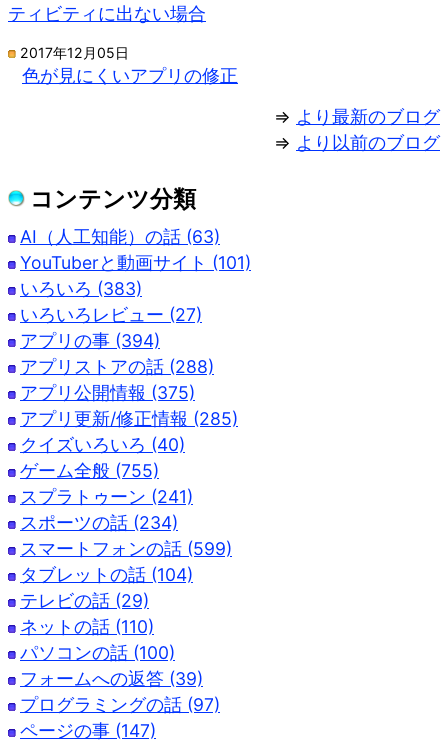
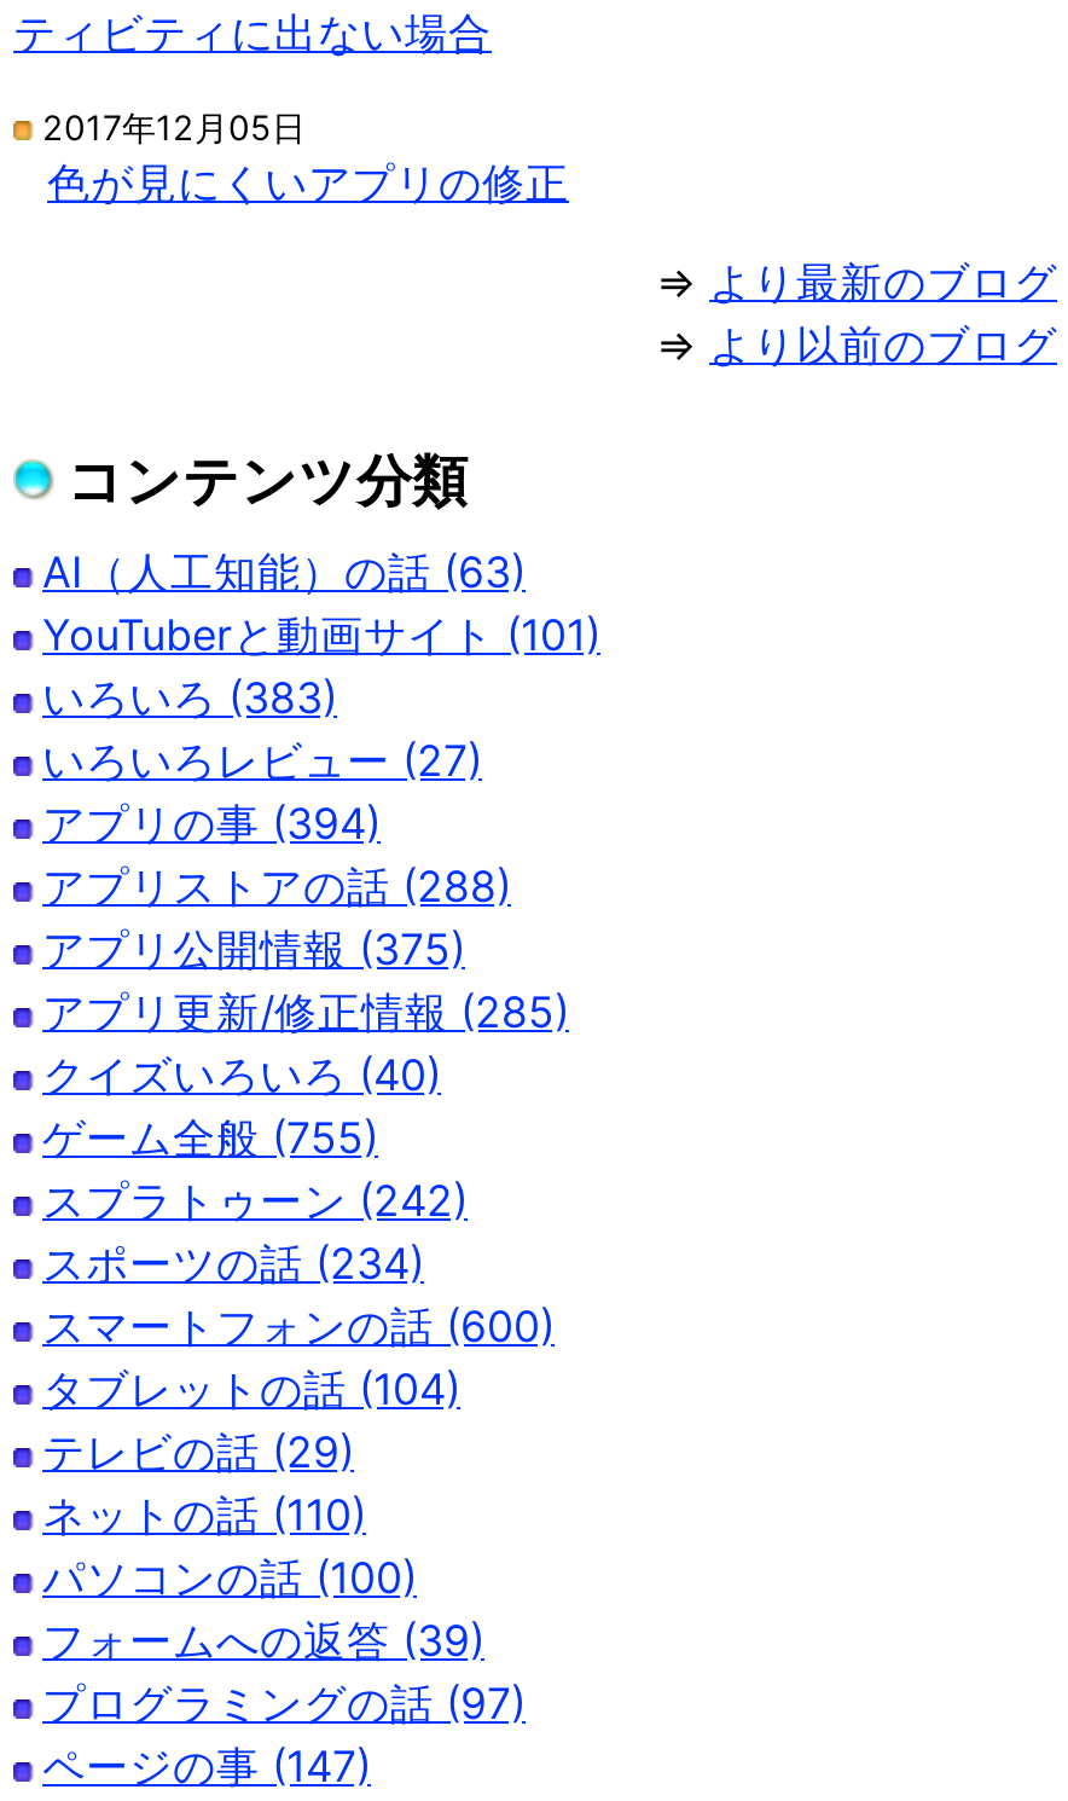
[20,486,193,507] スプラトゥーン (241) -> [42,1175,468,1226] スプラトゥーン (242)
[20,538,232,559] スマートフォンの話 (599) -> [42,1301,555,1352] スマートフォンの話 (600)

